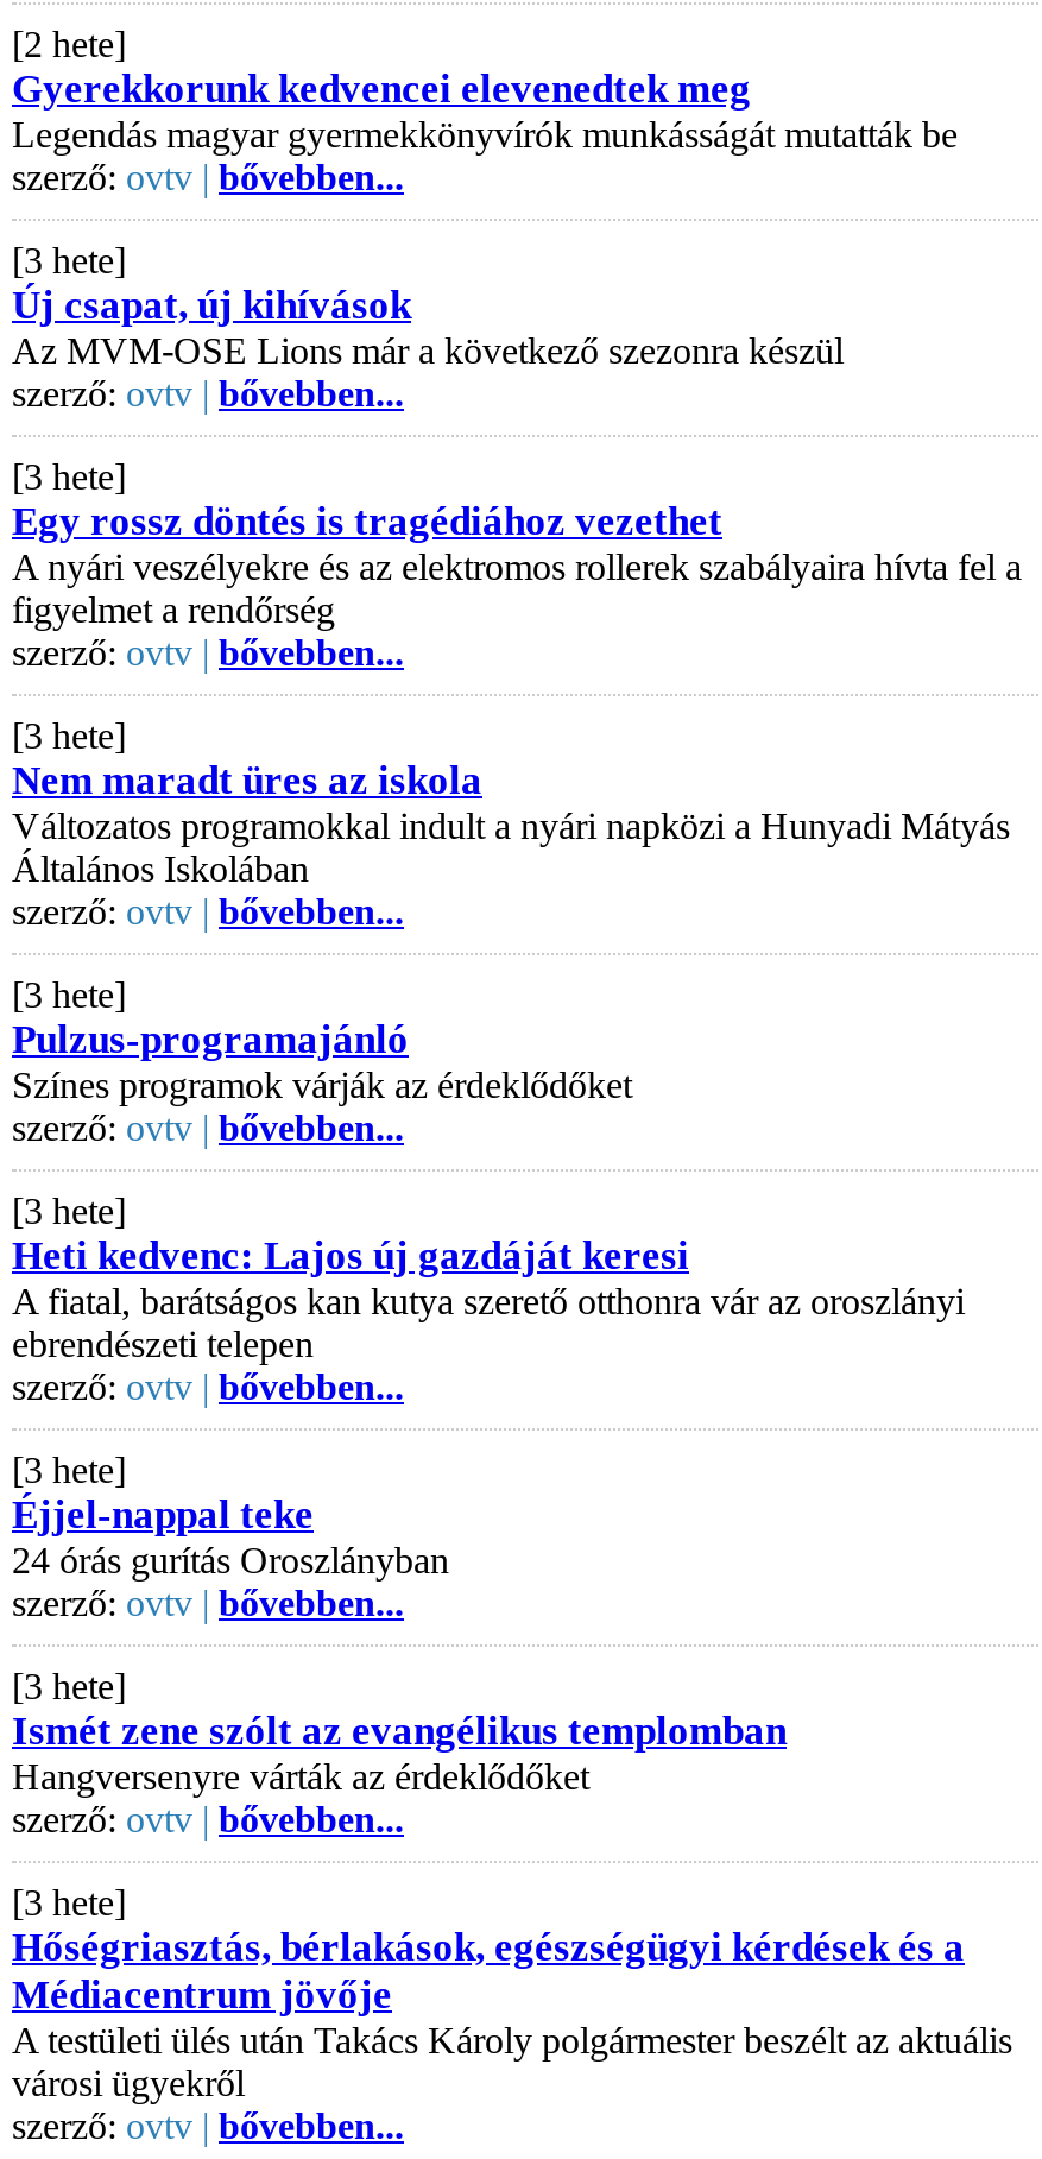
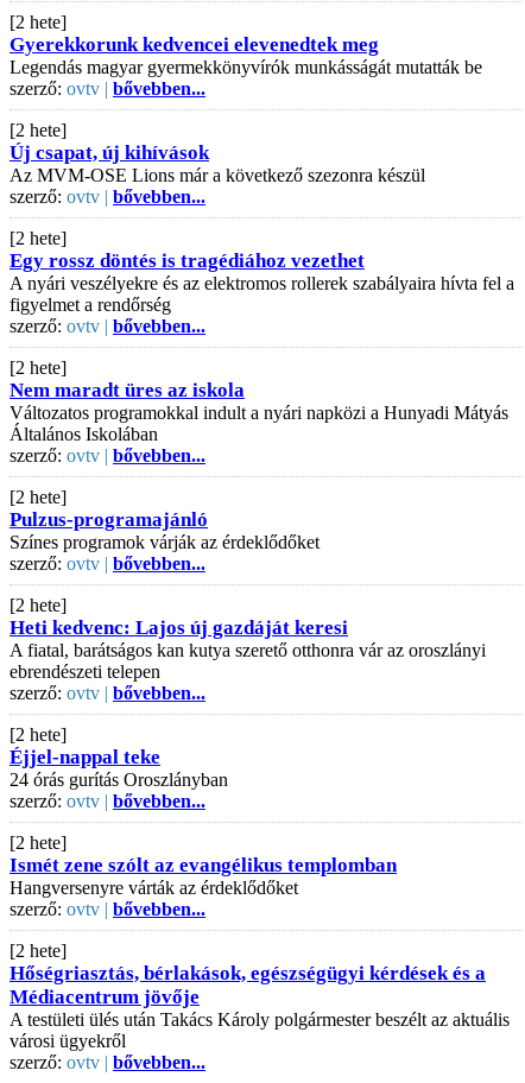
[12,239,126,280] [3 hete] -> [10,120,67,140] [2 hete]
[12,456,126,496] [3 hete] -> [10,228,67,248] [2 hete]
[12,715,126,755] [3 hete] -> [10,357,67,377] [2 hete]
[12,974,126,1014] [3 hete] -> [10,487,67,507] [2 hete]
[12,1190,126,1230] [3 hete] -> [10,595,67,615] [2 hete]
[12,1449,126,1489] [3 hete] -> [10,724,67,744] [2 hete]
[12,1665,126,1706] [3 hete] -> [10,832,67,852] [2 hete]
[12,1881,126,1922] [3 hete] -> [10,940,67,960] [2 hete]

